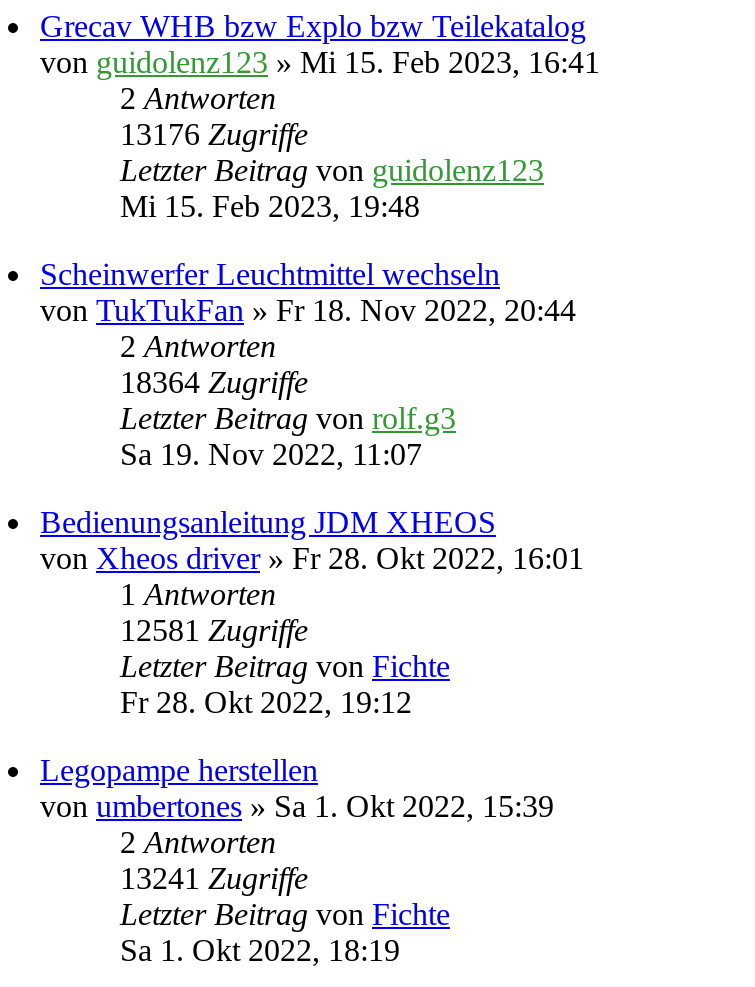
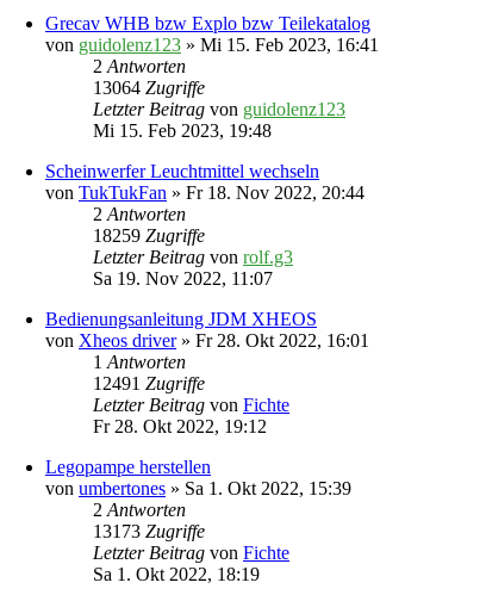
[120,118,308,152] 13176 Zugriffe -> [93,78,205,98] 13064 Zugriffe
[120,366,308,400] 18364 Zugriffe -> [93,226,205,246] 18259 Zugriffe
[120,614,308,648] 12581 Zugriffe -> [93,374,205,394] 12491 Zugriffe
[120,862,308,896] 13241 Zugriffe -> [93,522,205,542] 13173 Zugriffe

